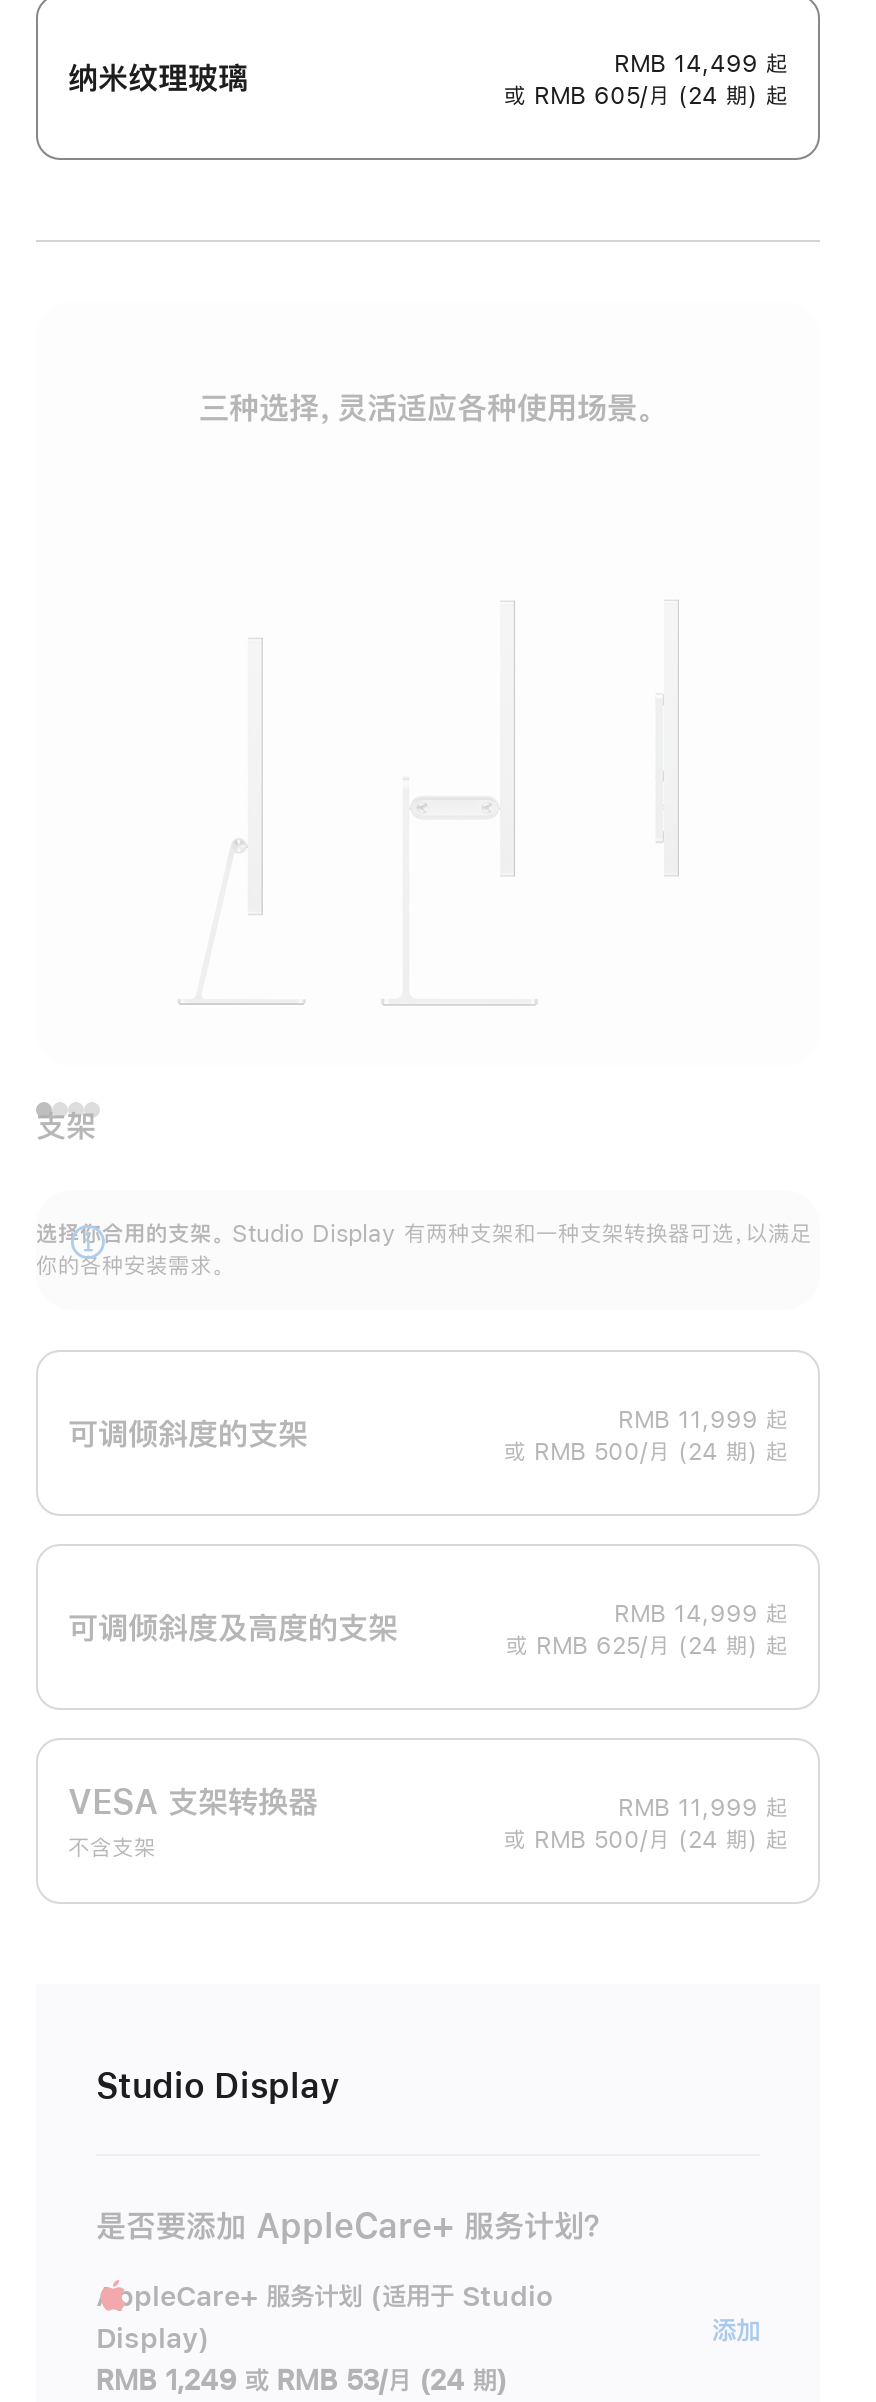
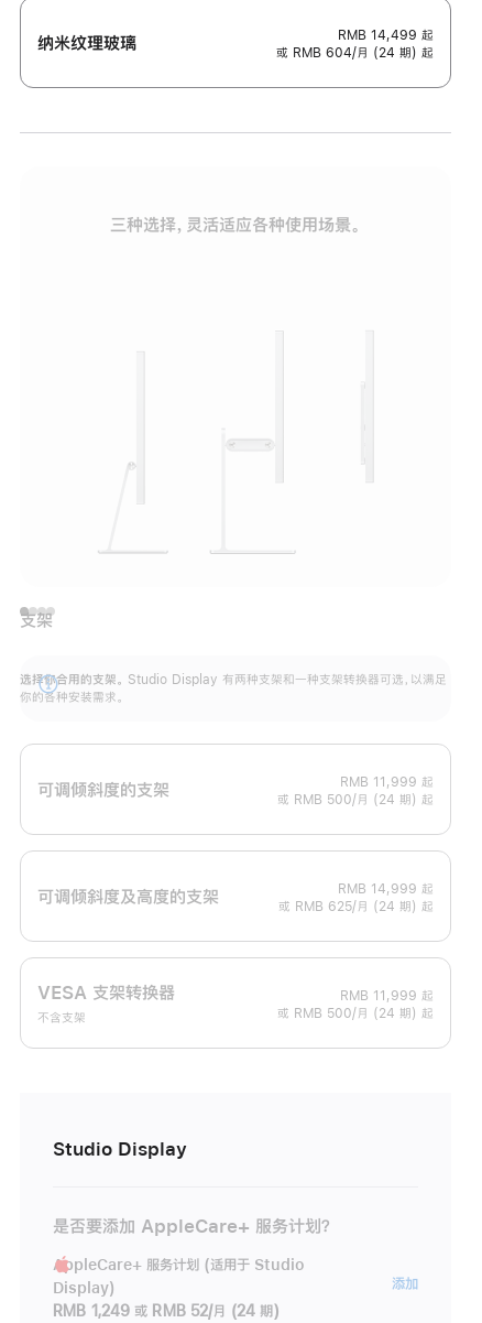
[504,84,788,108] 或 RMB 605/月 (24 期) 起 -> [276,46,434,60] 或 RMB 604/月 (24 期) 起
[96,2367,507,2395] RMB 1,249 或 RMB 53/月 (24 期) -> [53,1304,279,1319] RMB 1,249 或 RMB 52/月 (24 期)

